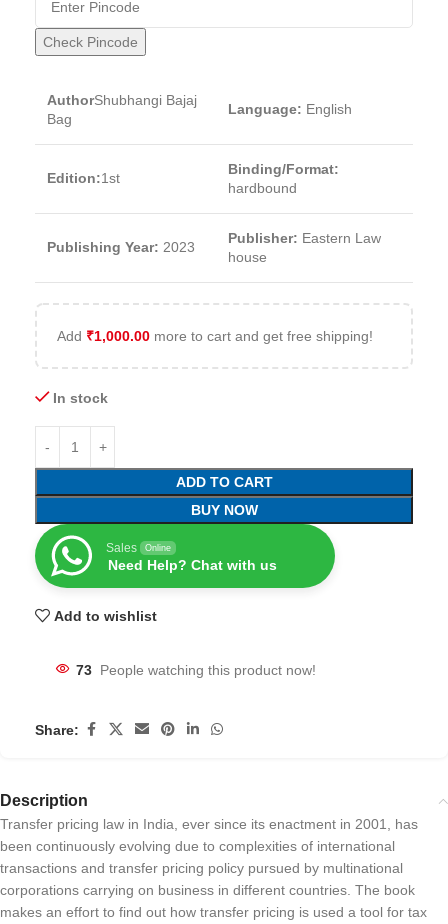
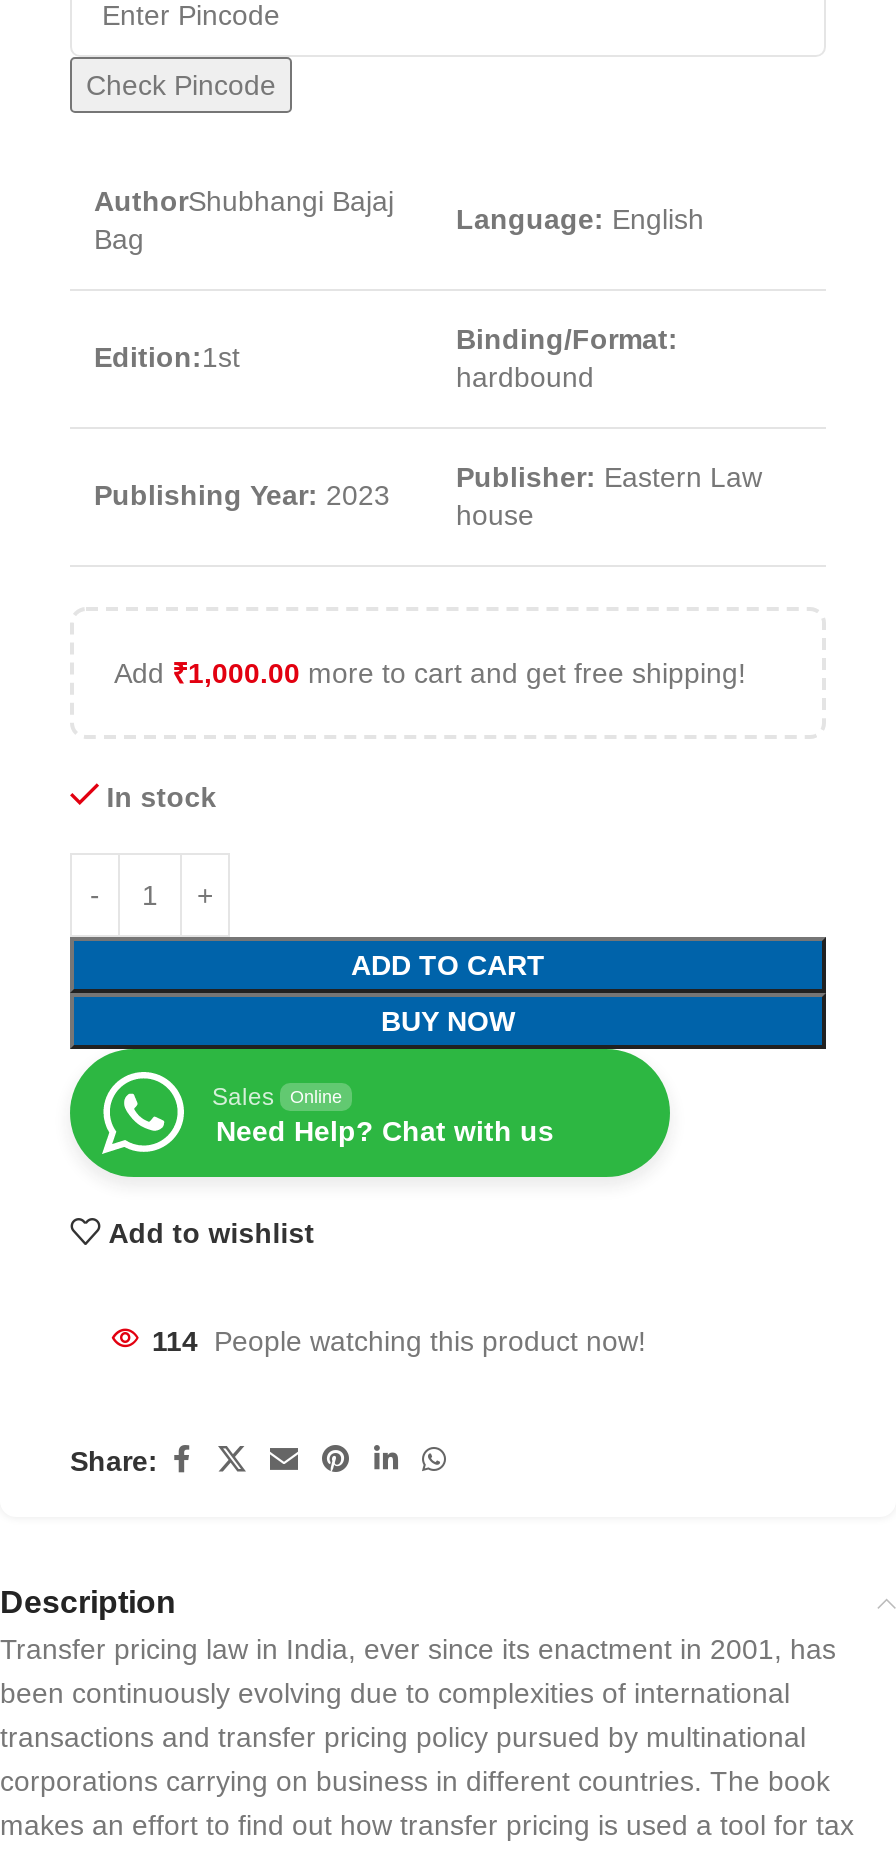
[76,662,316,678] 73 People watching this product now! -> [152,1325,646,1357] 114 People watching this product now!

